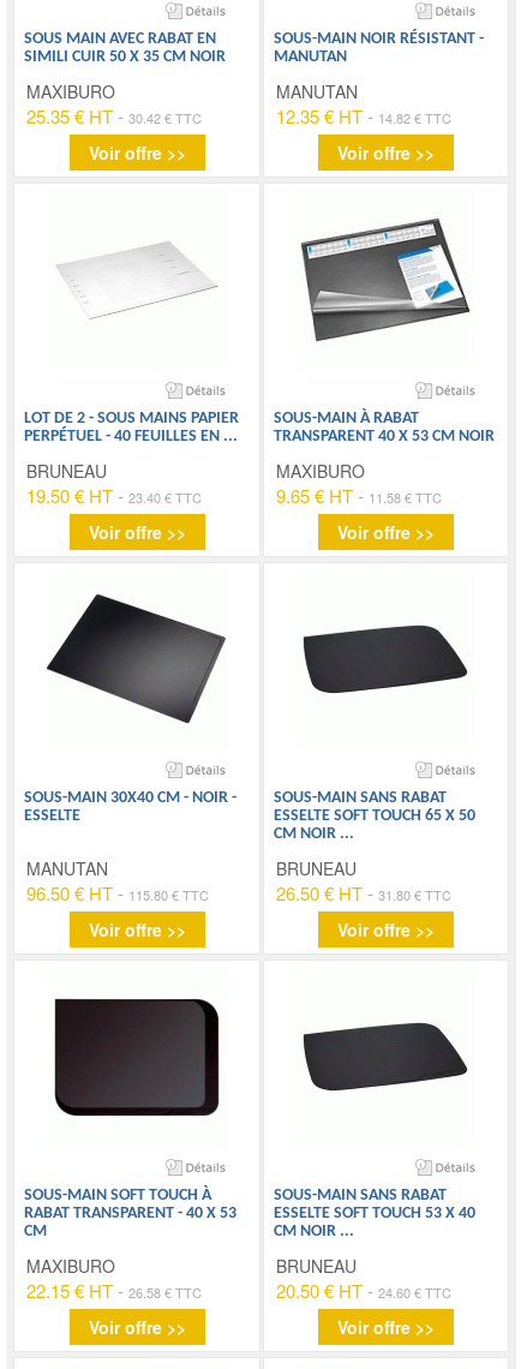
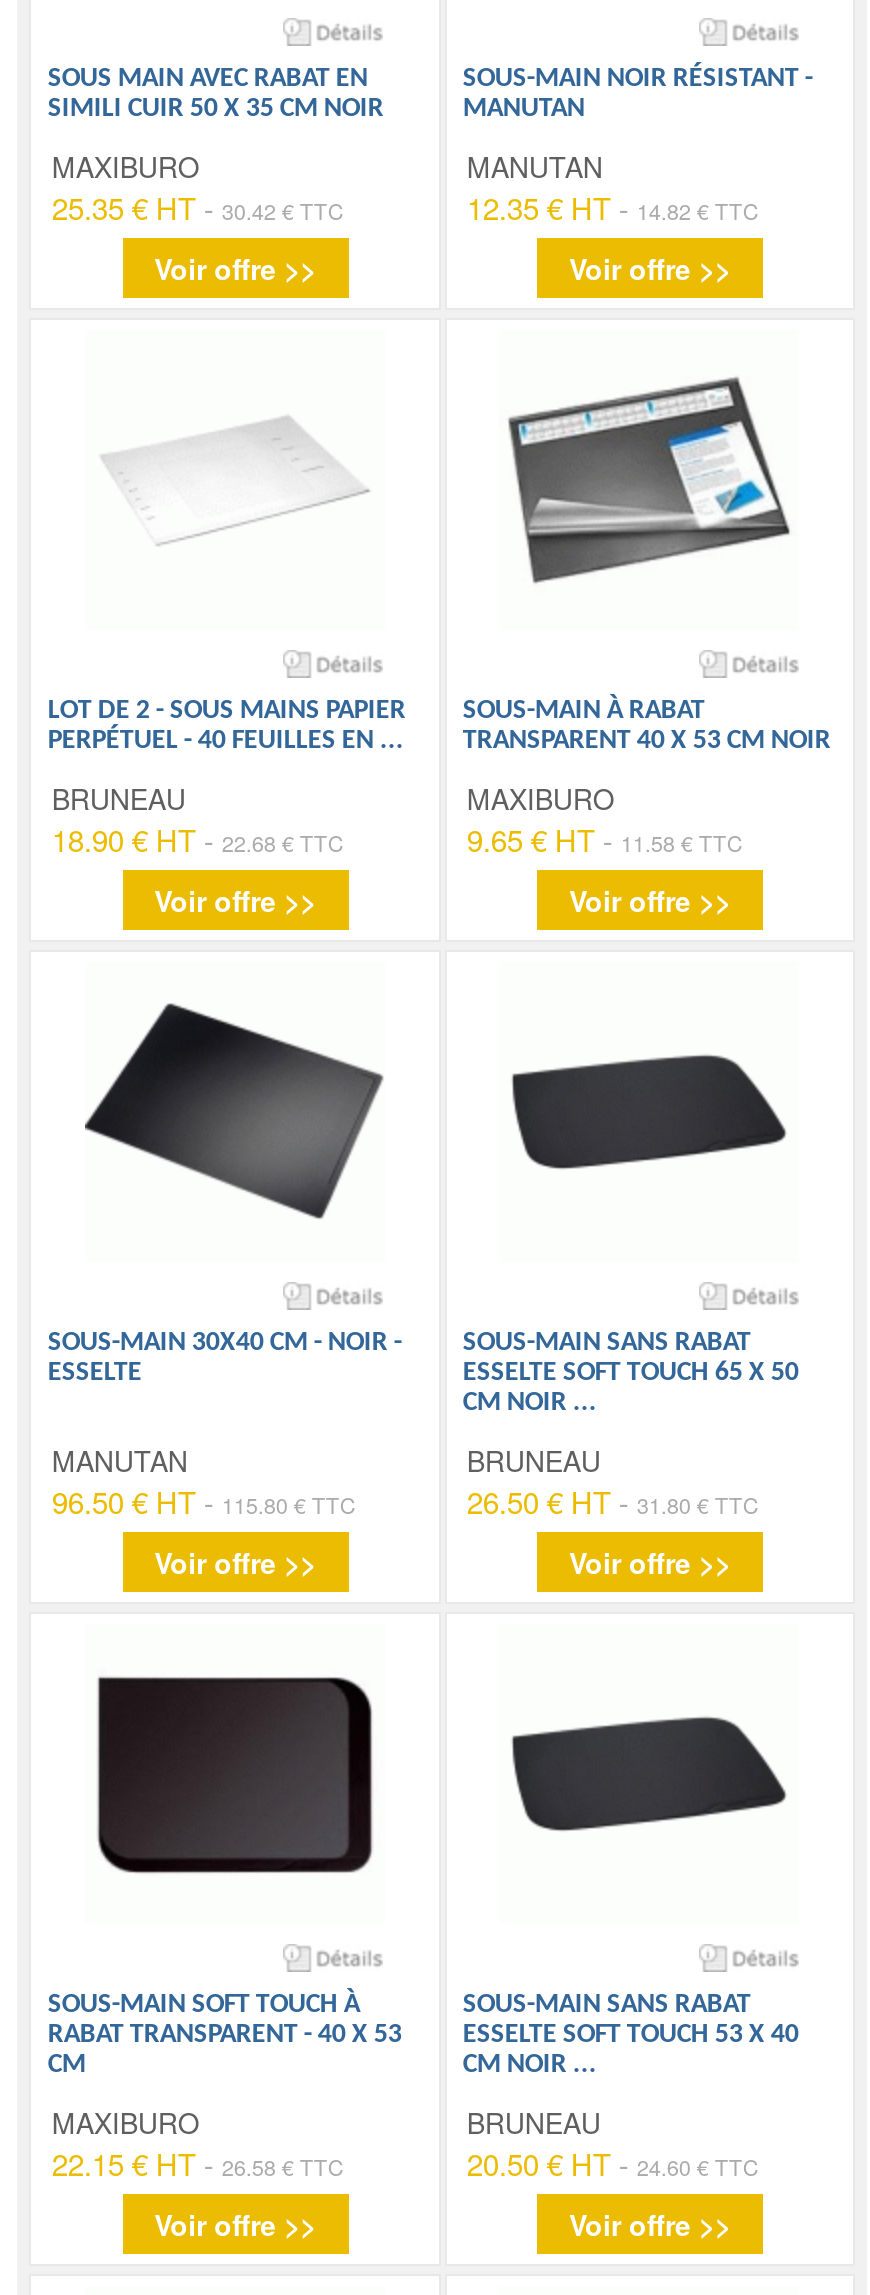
[27,483,202,508] 19.50 € HT - 23.40 € TTC -> [52,818,344,860] 18.90 € HT - 22.68 € TTC

